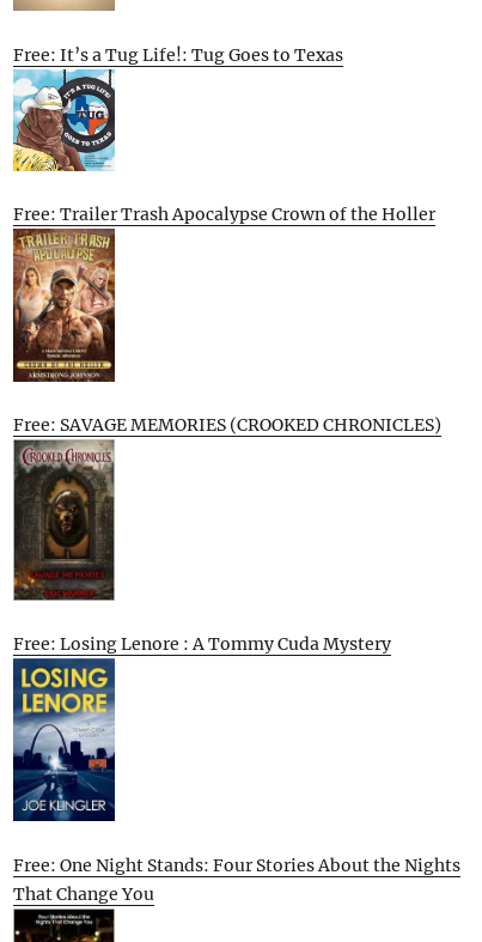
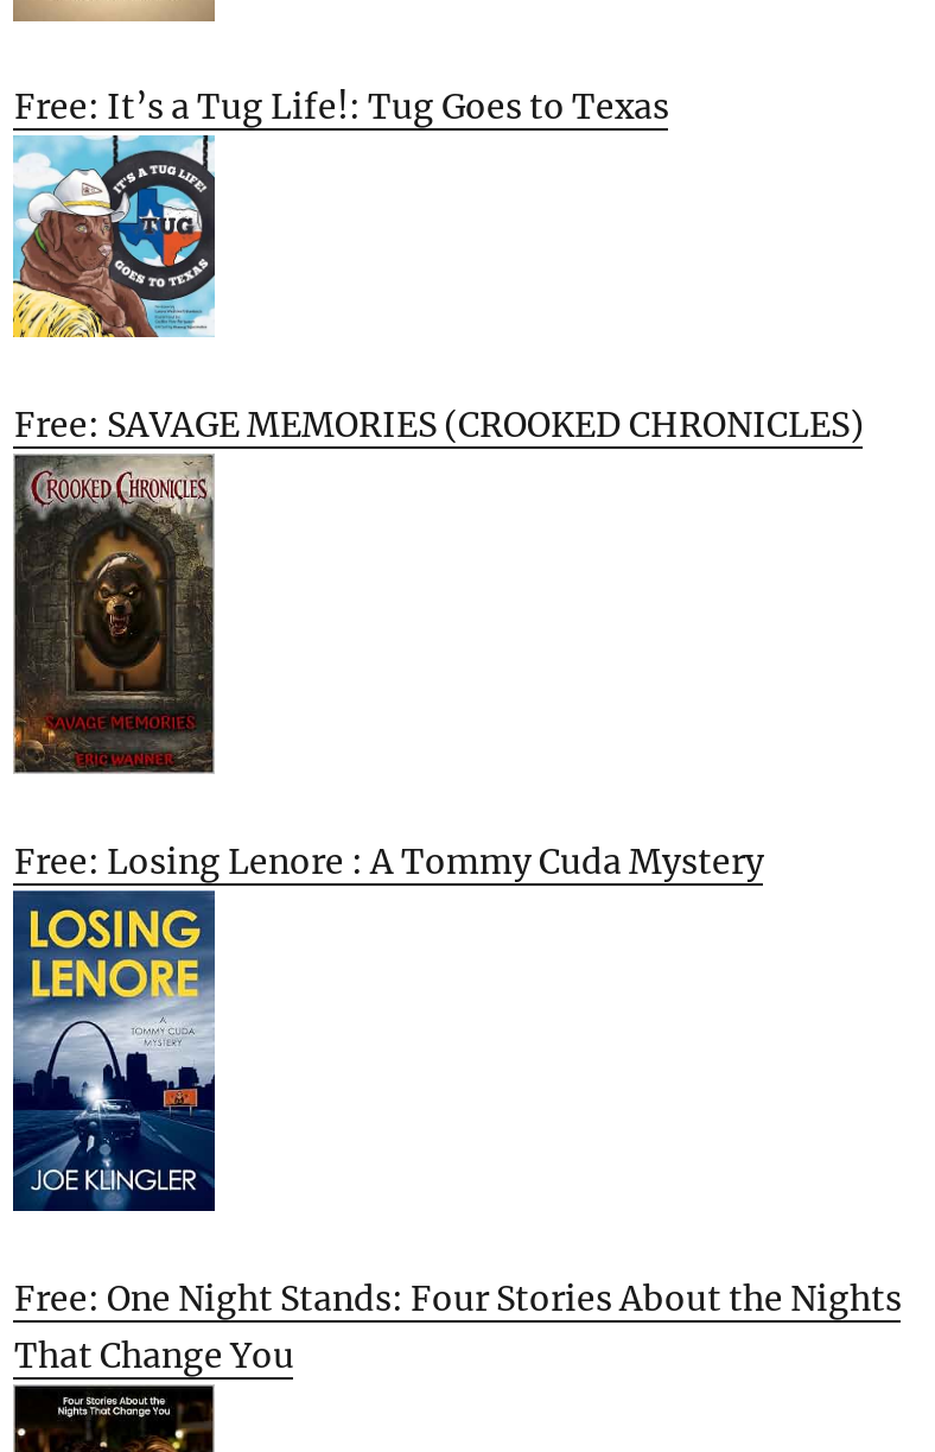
[14,204,436,225] Free: Trailer Trash Apocalypse Crown of the Holler -> none
[12,235,116,383] [image] -> none

